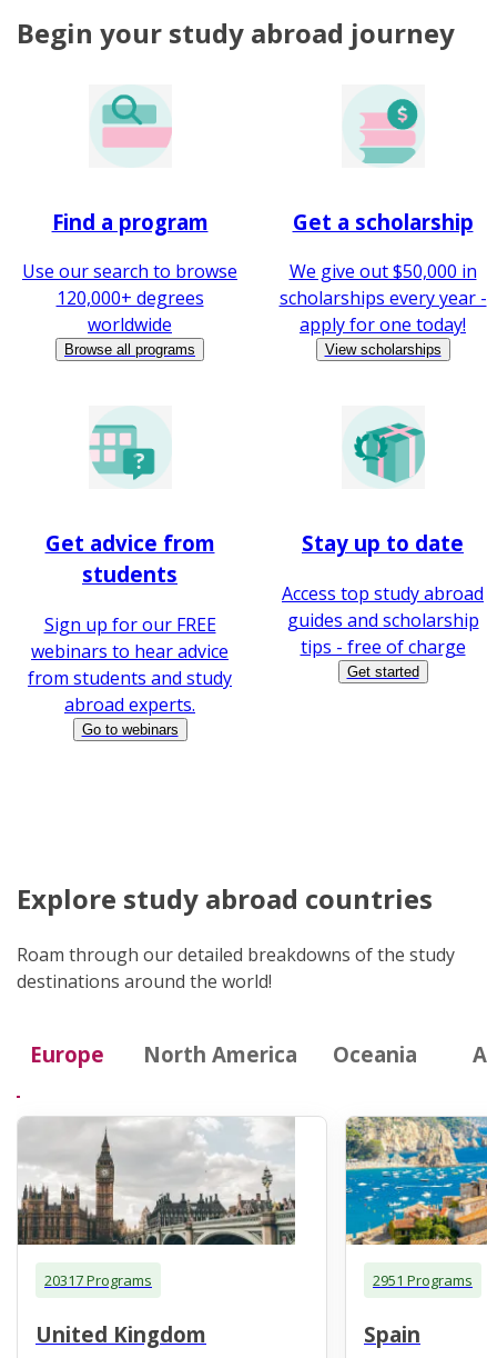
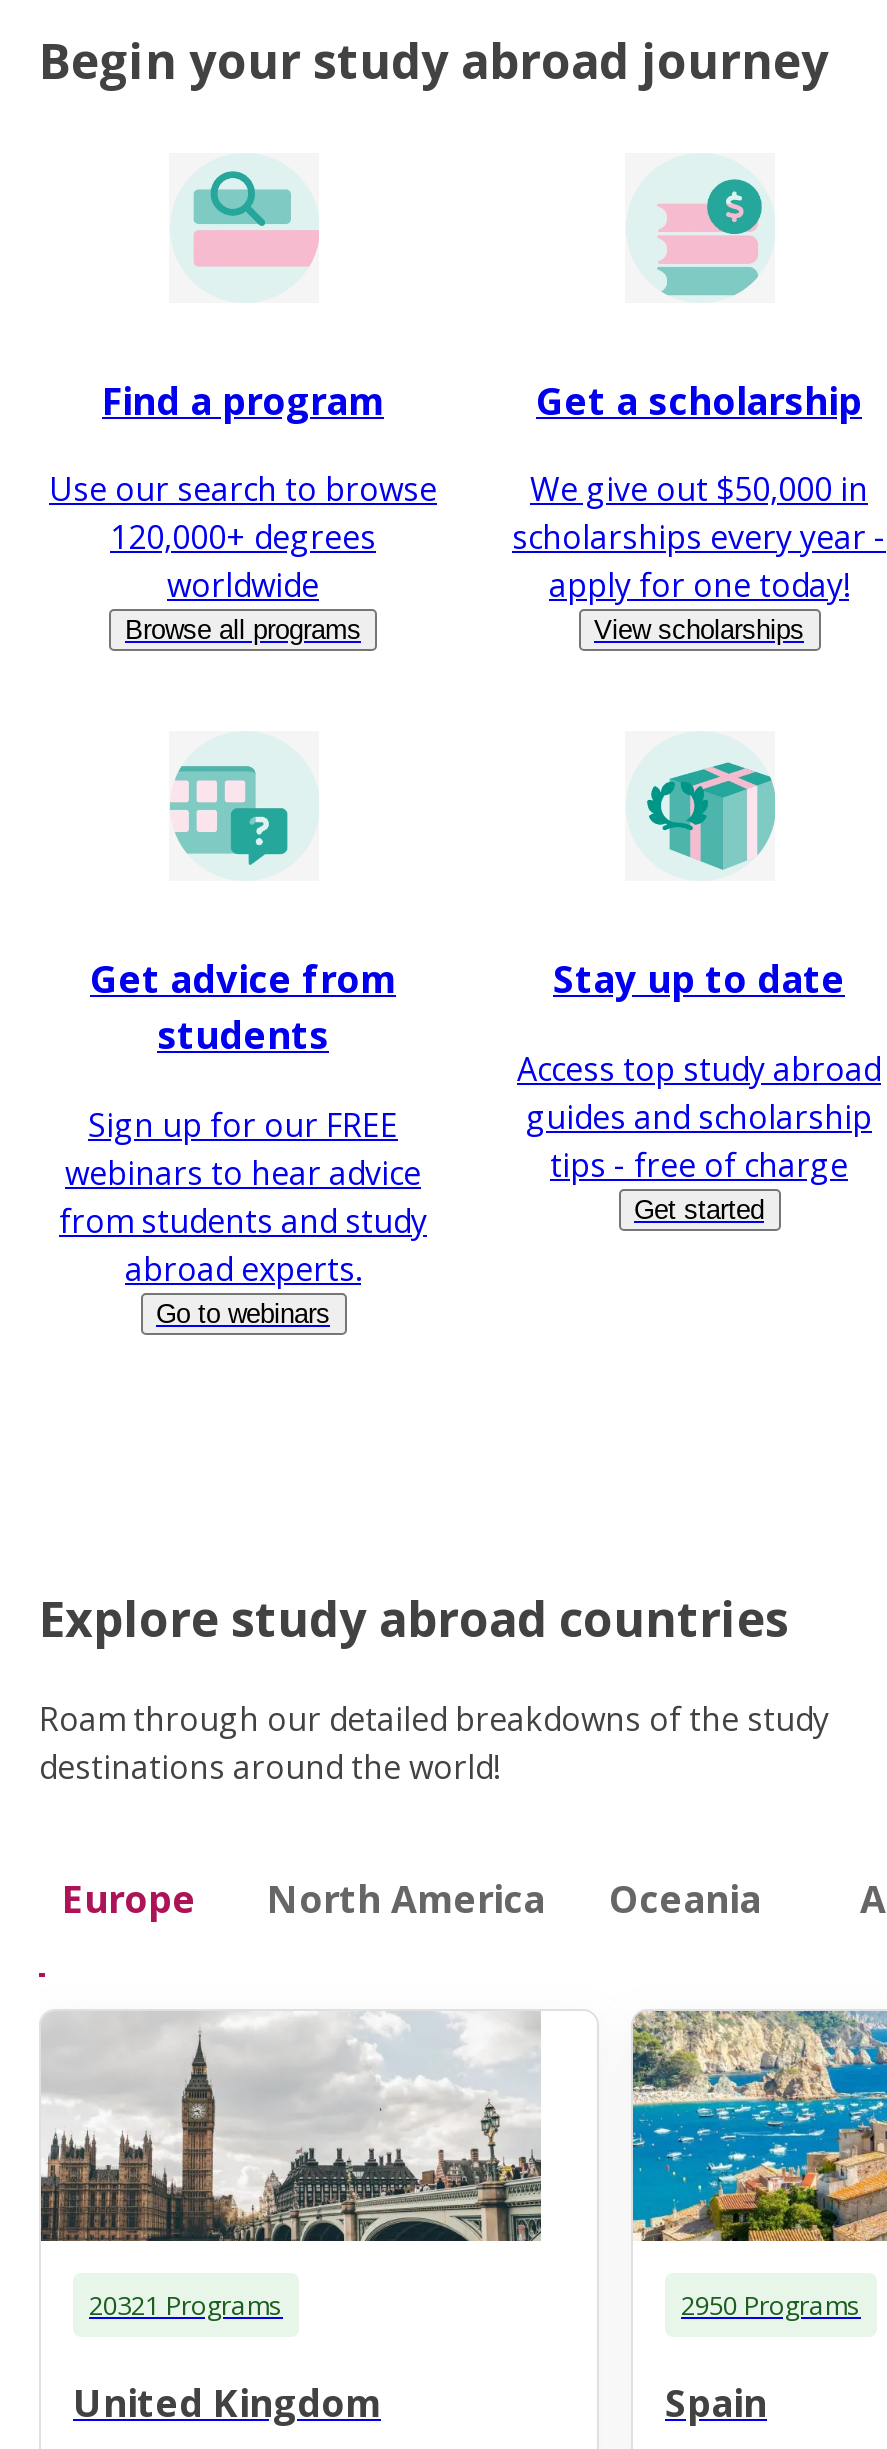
[44,1270,152,1290] 20317 Programs -> [89,2286,283,2322] 20321 Programs
[373,1270,473,1290] 2951 Programs -> [681,2286,861,2322] 2950 Programs

